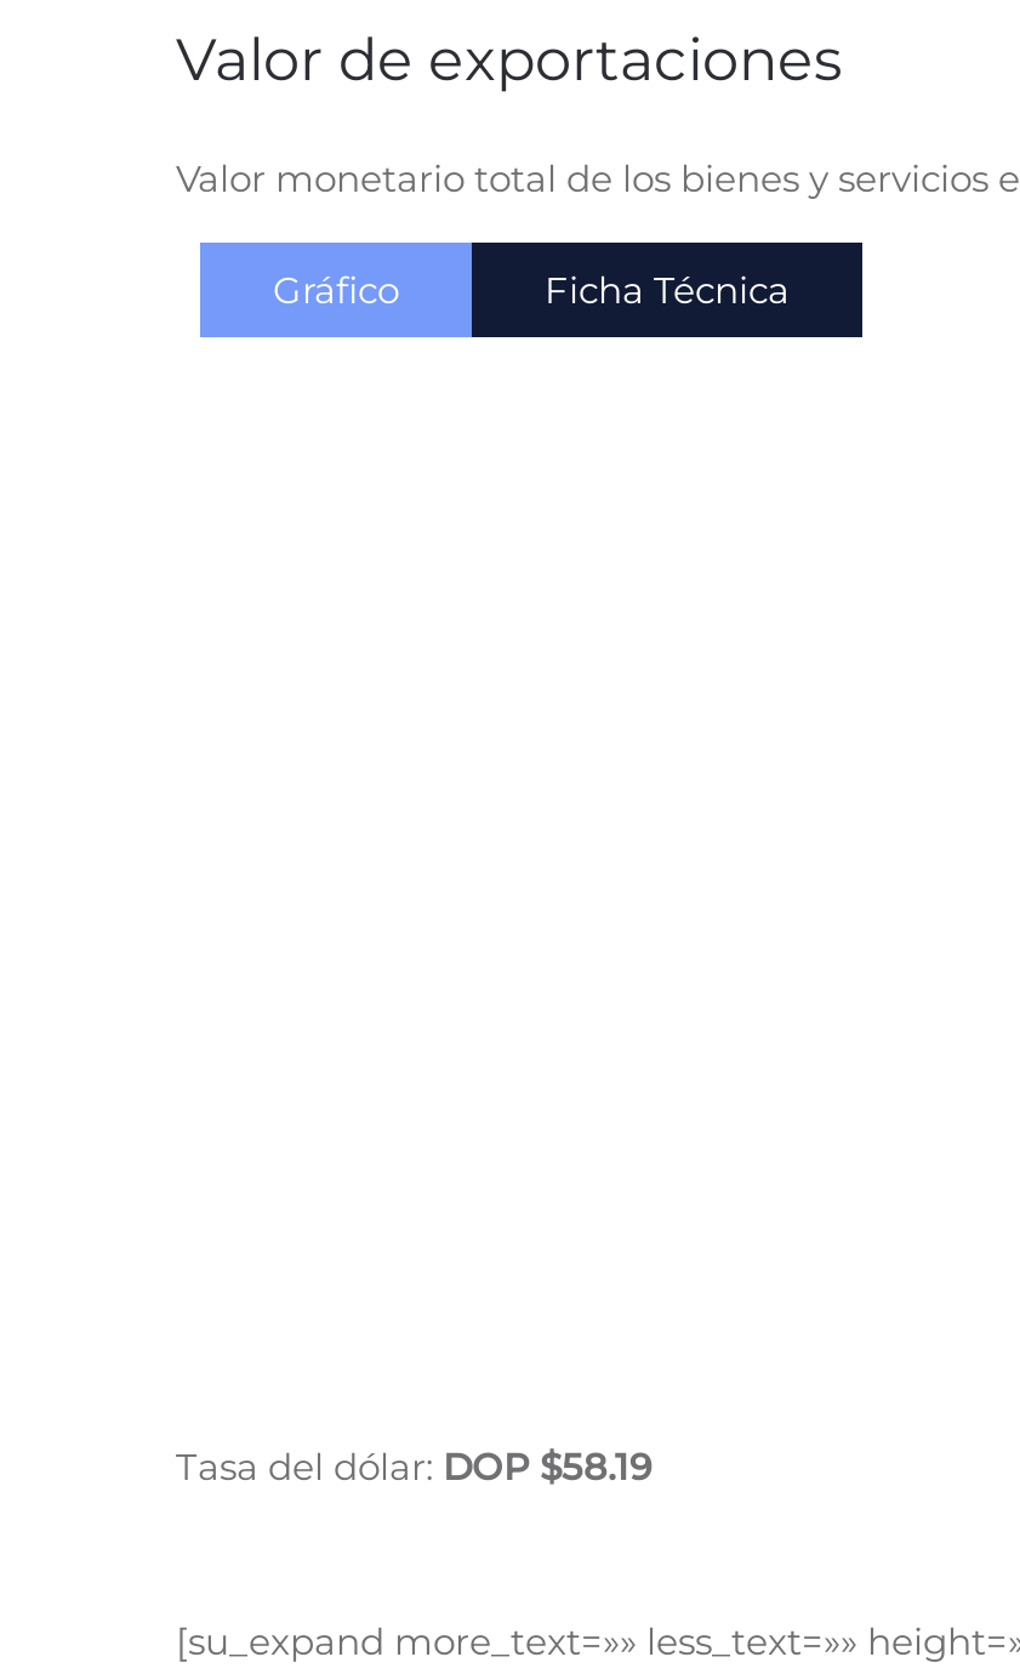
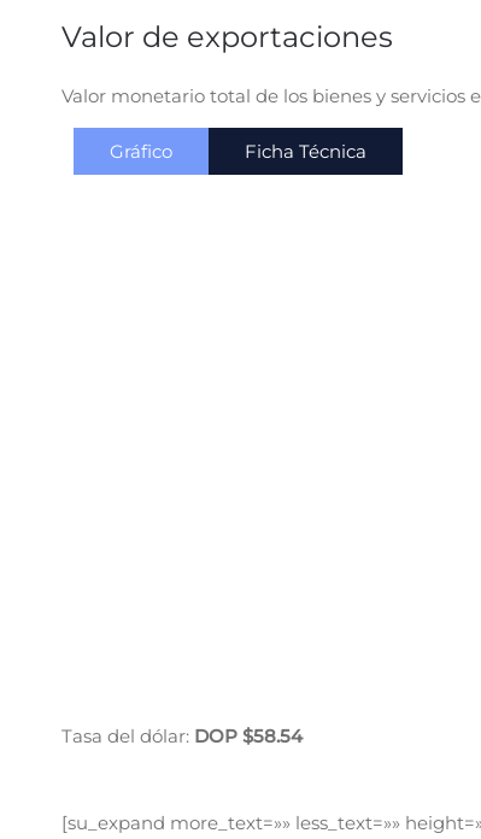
[176,1443,651,1489] Tasa del dólar: DOP $58.19 -> [61,724,303,747] Tasa del dólar: DOP $58.54

